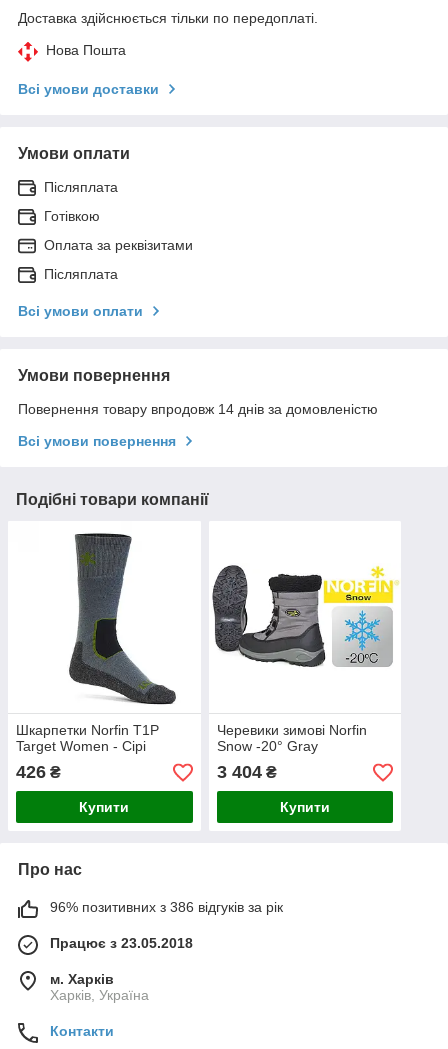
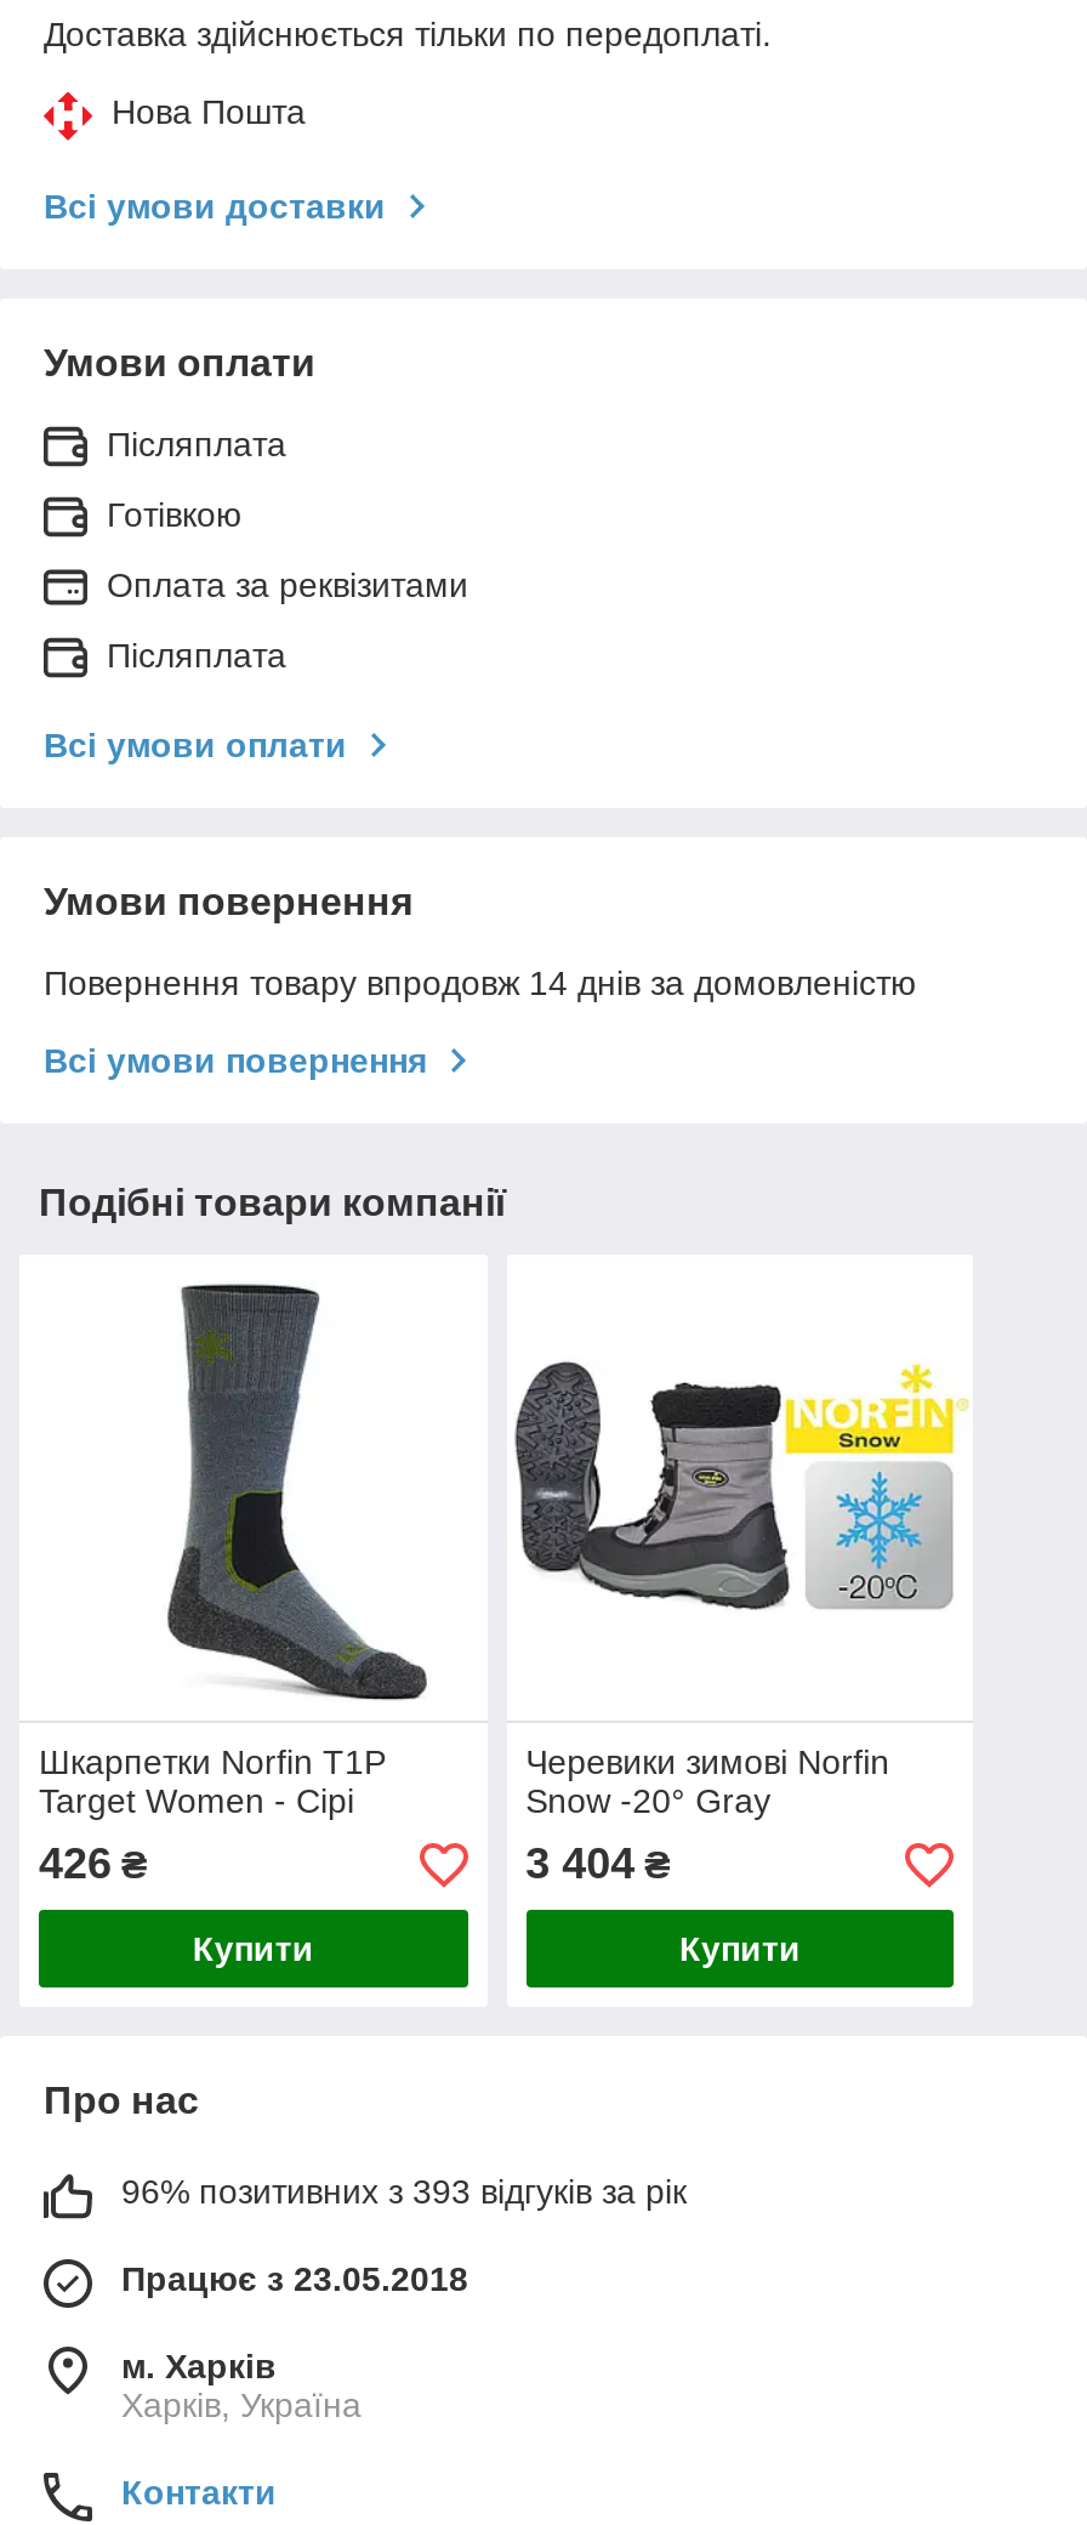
[50,899,283,915] 96% позитивних з 386 відгуків за рік -> [121,2173,687,2212] 96% позитивних з 393 відгуків за рік

